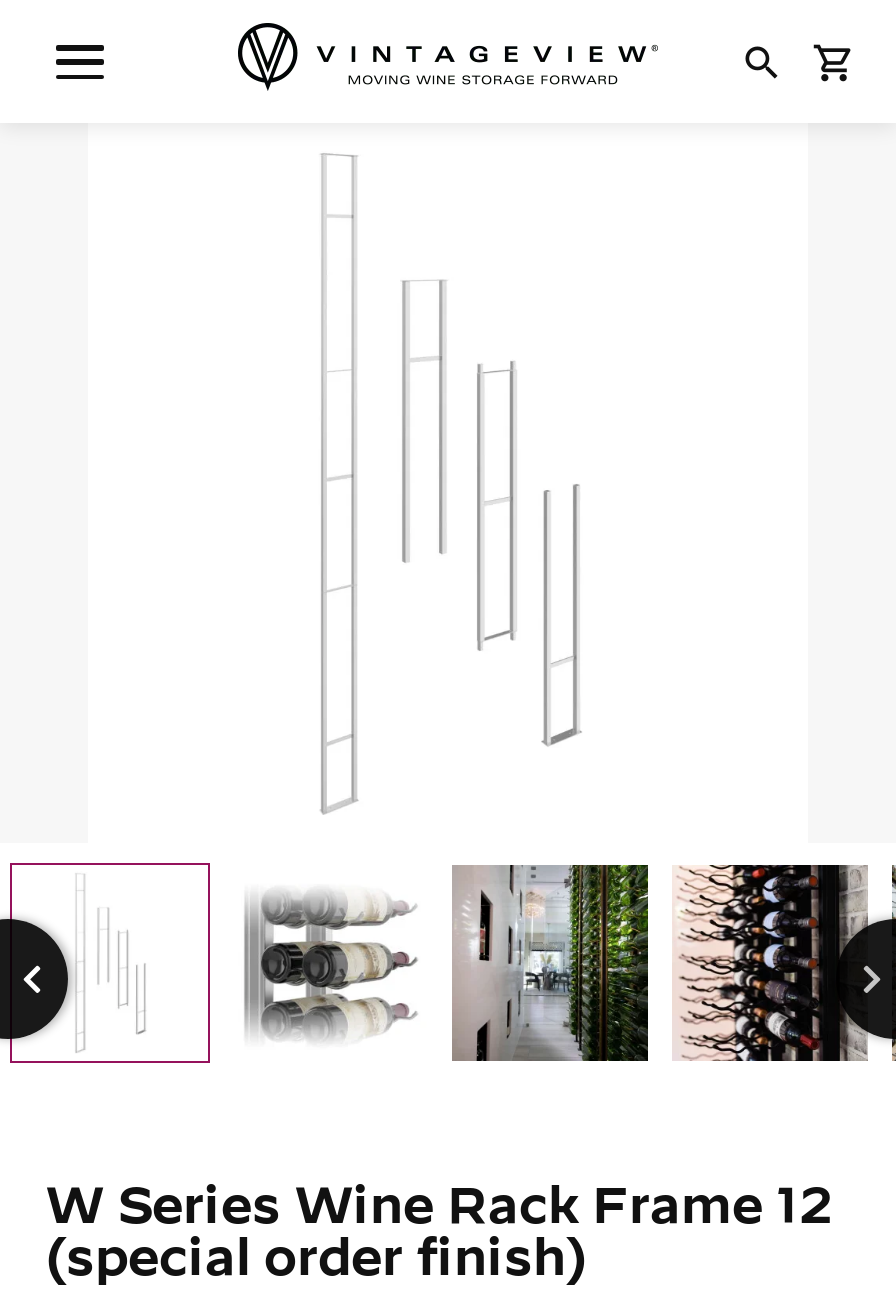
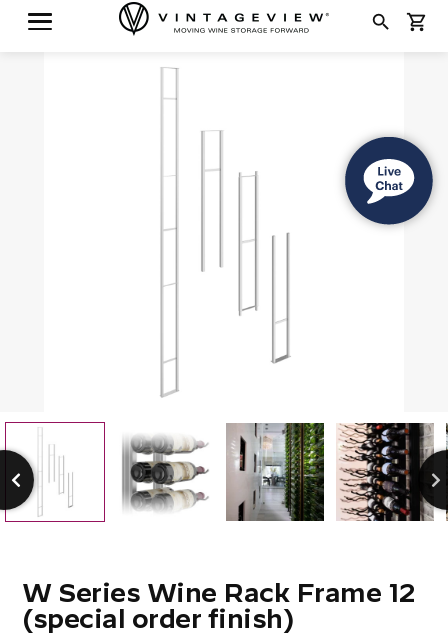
none -> [343,135,435,227] [image]

